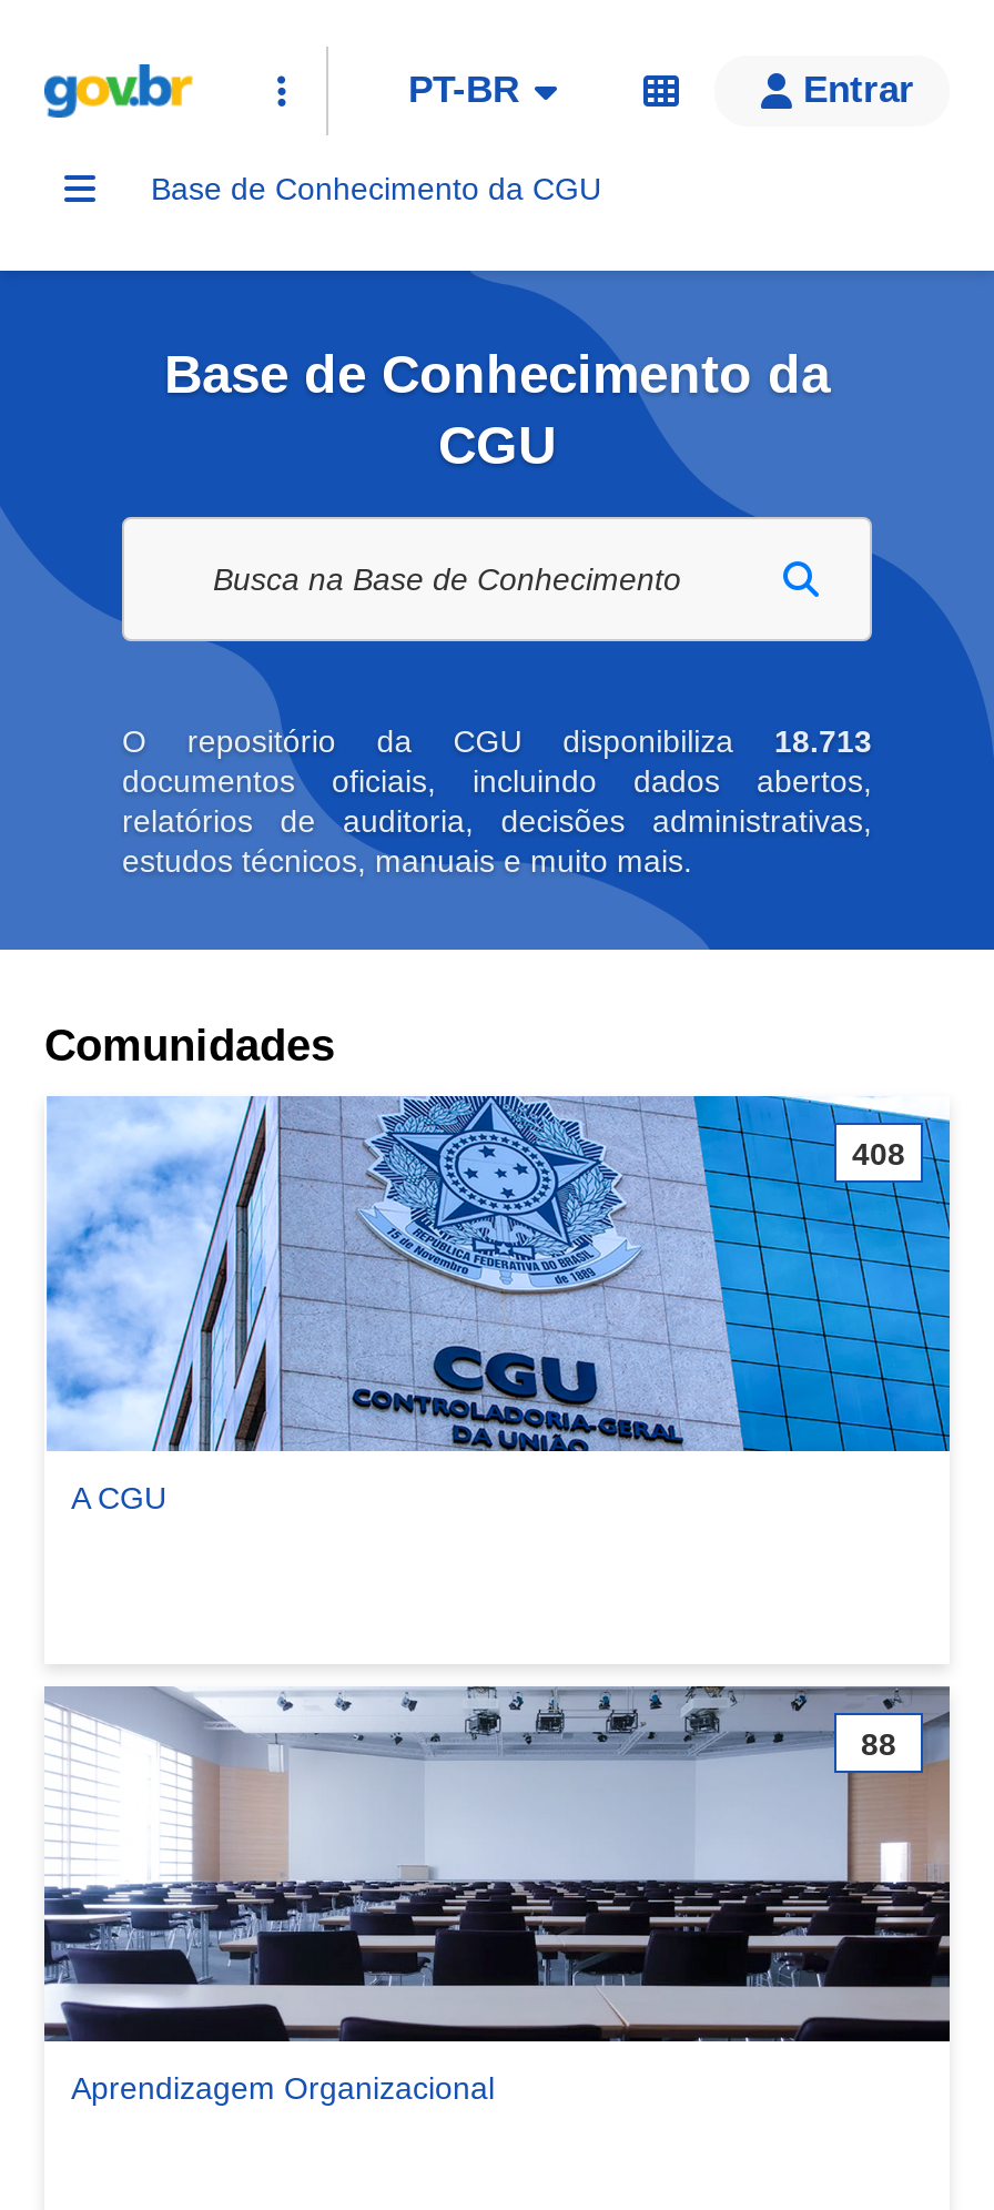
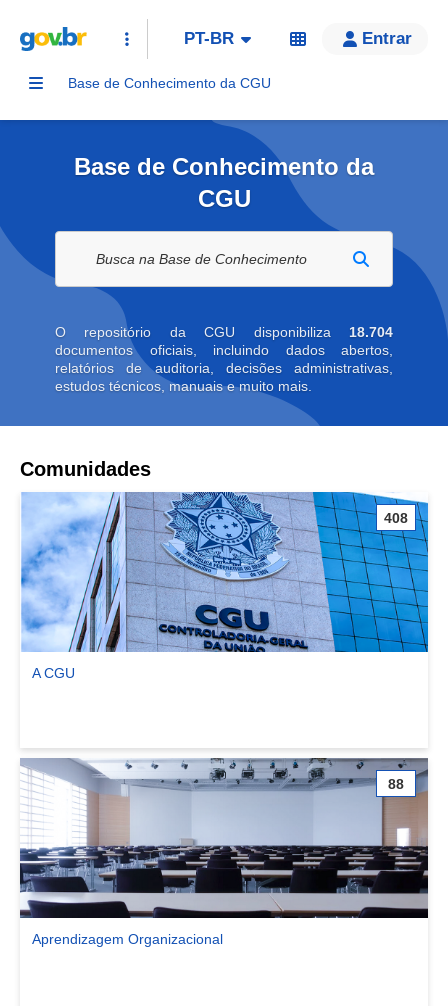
[122,723,872,759] O repositório da CGU disponibiliza 18.713 -> [55,324,393,340] O repositório da CGU disponibiliza 18.704

